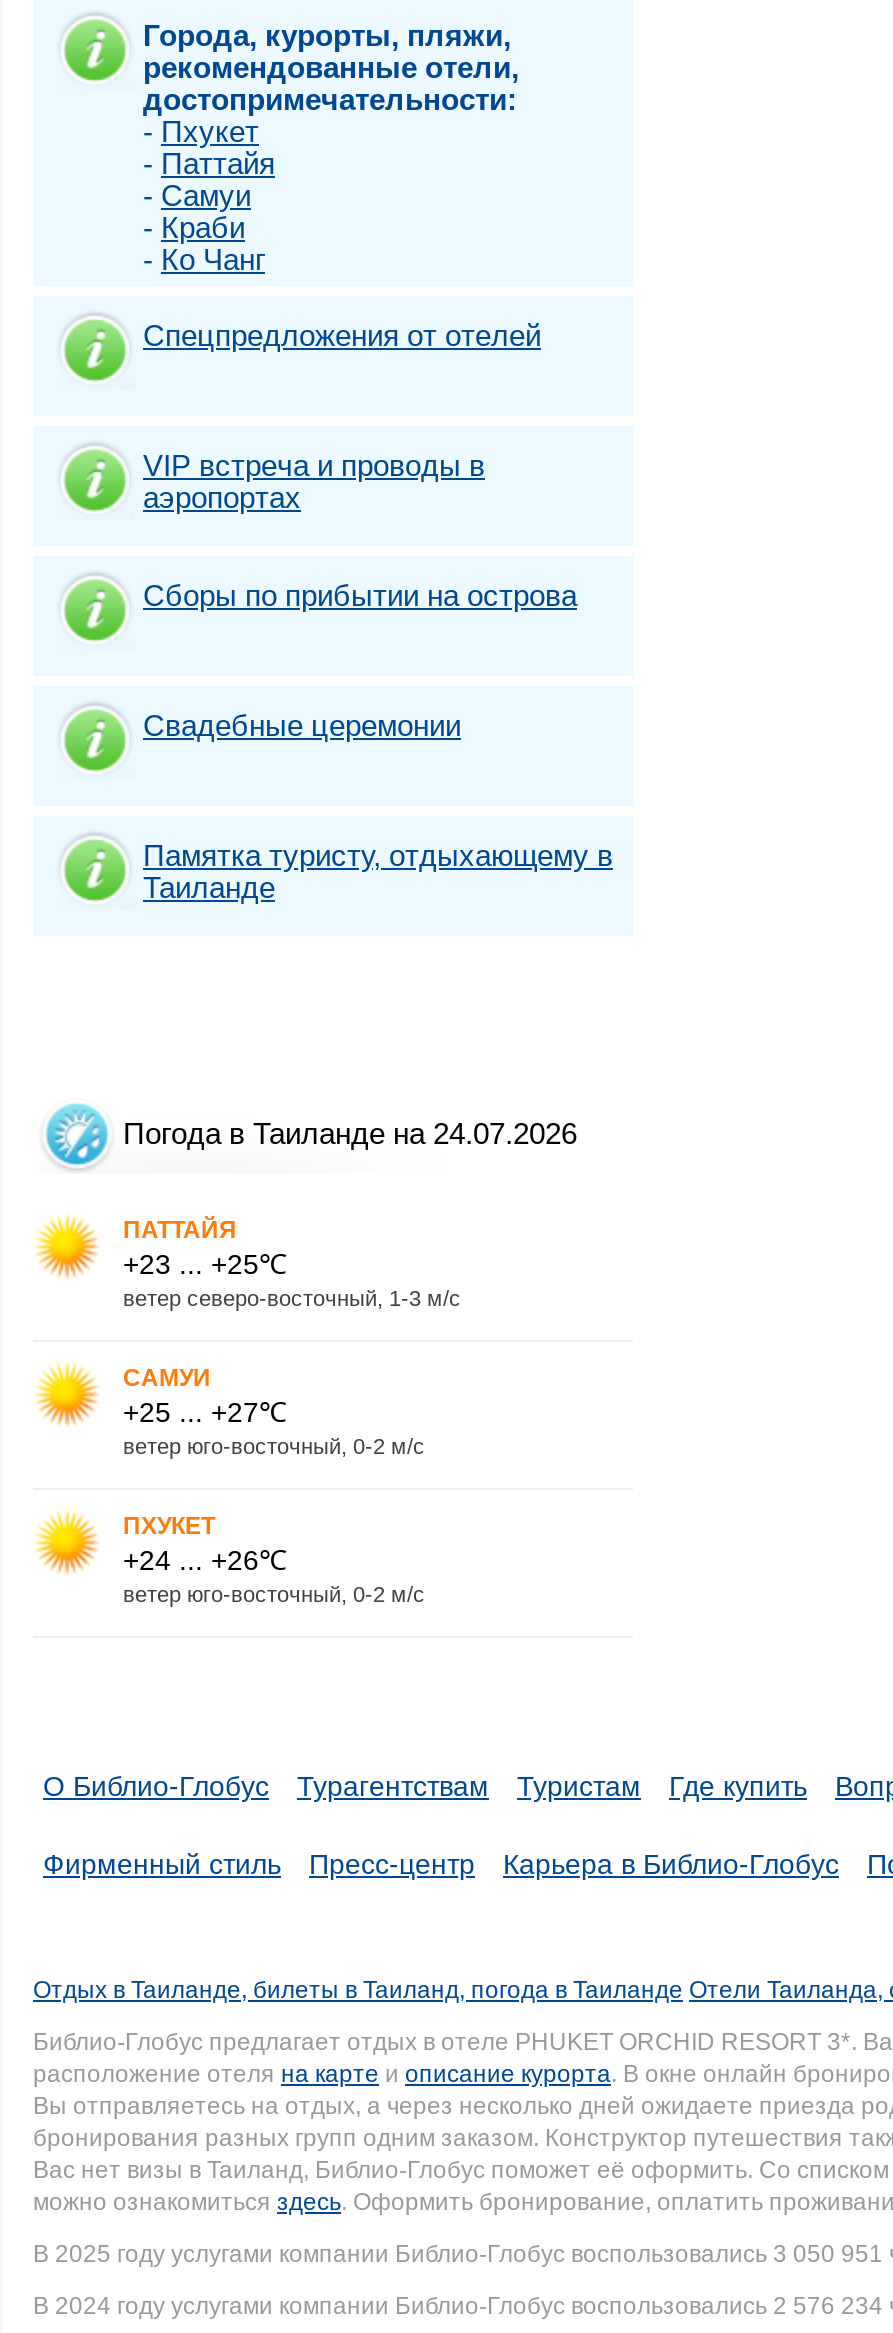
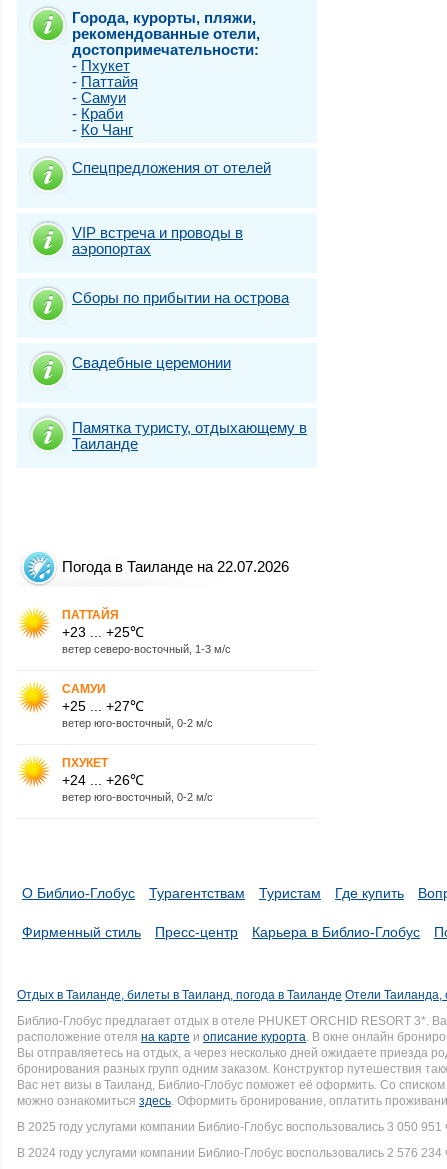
[123,1116,577,1150] Погода в Таиланде на 24.07.2026 -> [62,558,289,575] Погода в Таиланде на 22.07.2026

